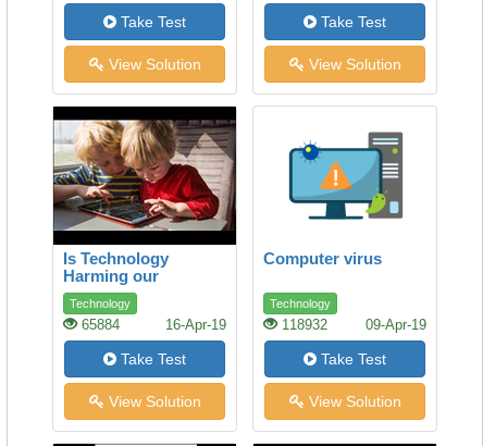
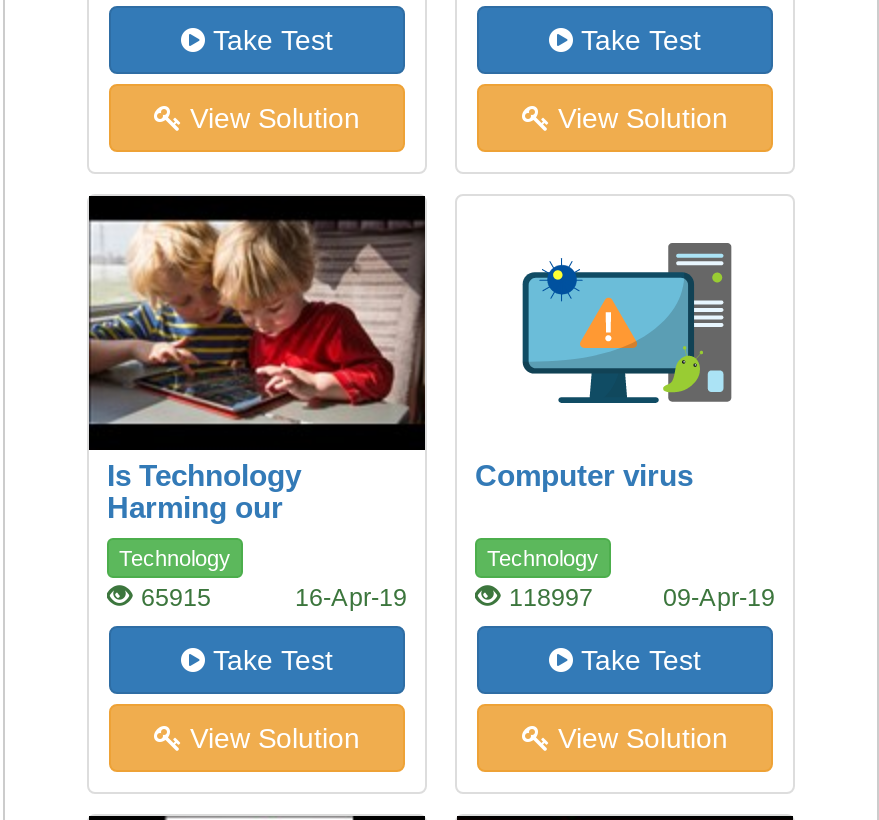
[77,318,120,333] 65884 -> [133,584,211,612] 65915
[277,318,327,333] 118932 -> [501,584,593,612] 118997

